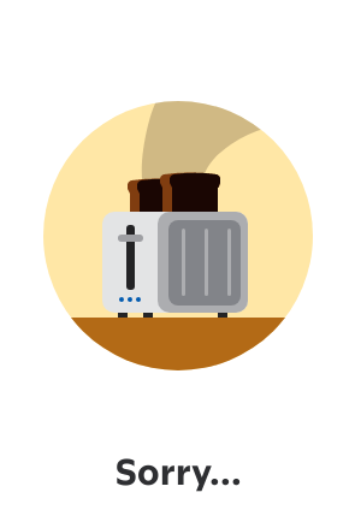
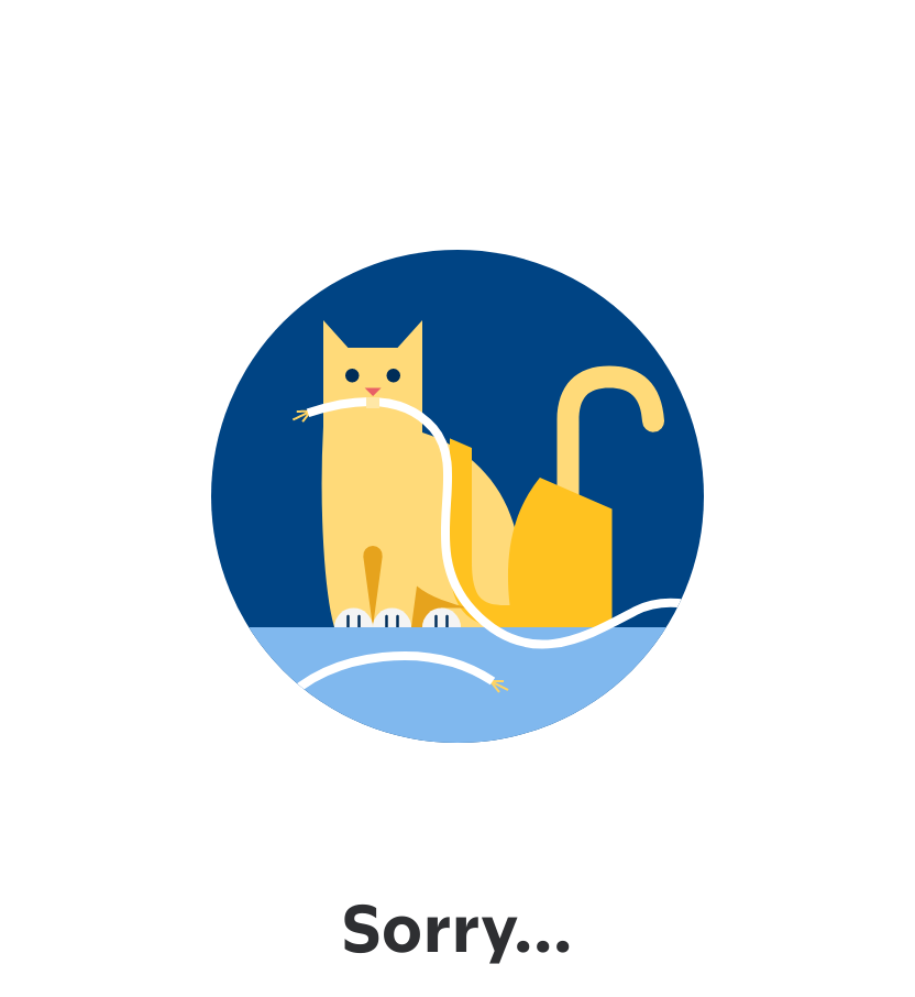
[43,100,313,372] [image] -> [209,248,706,745] [image]

